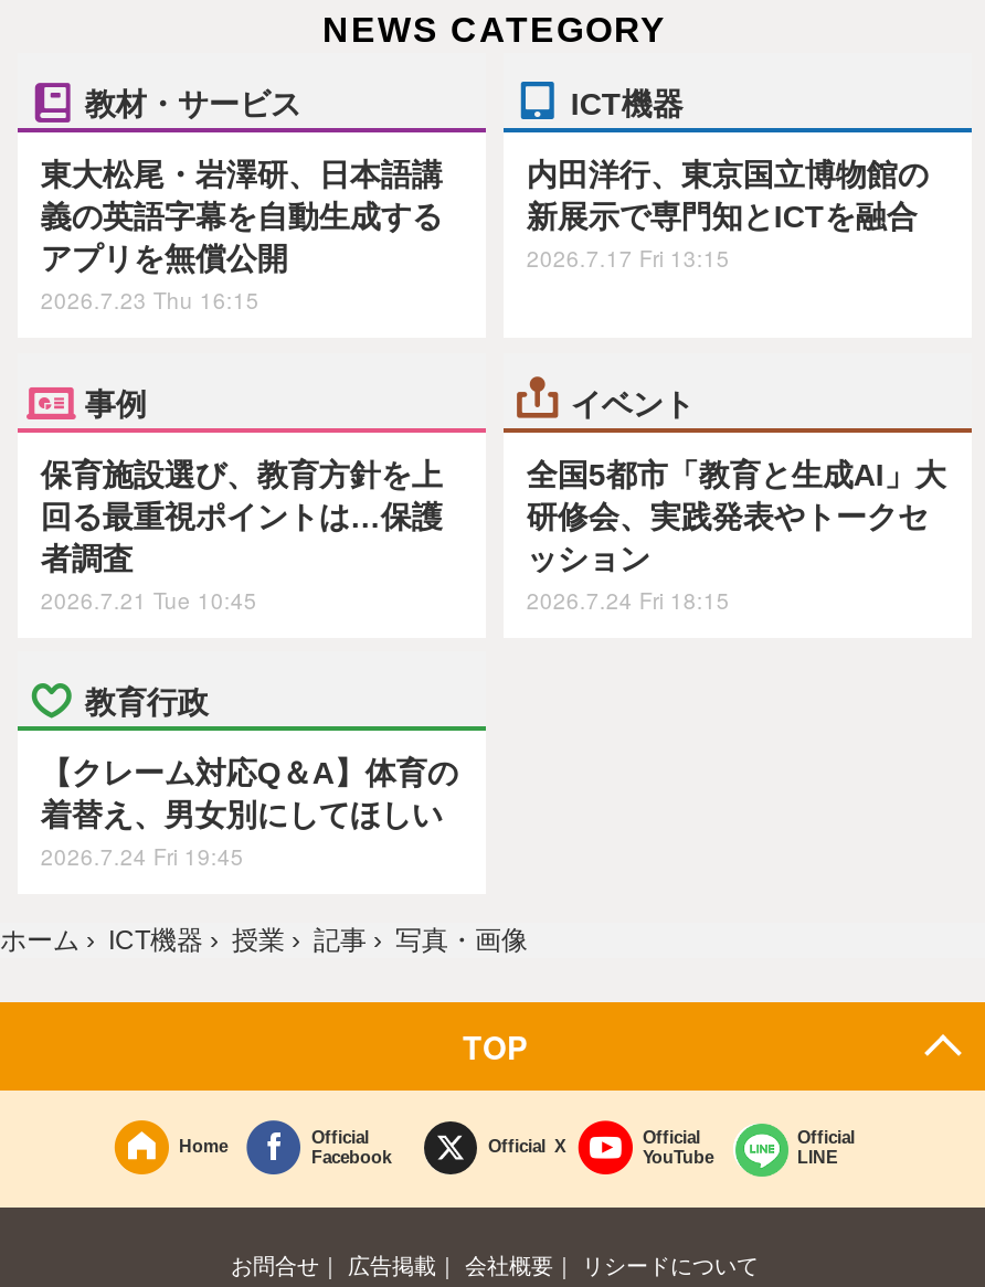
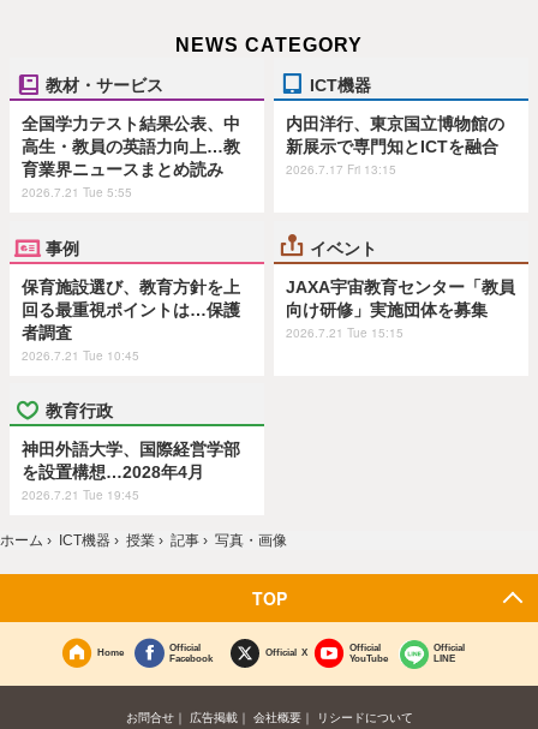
[41,157,443,315] 東大松尾・岩澤研、日本語講 | 義の英語字幕を自動生成する | アプリを無償公開 | 2026.7.23 Thu 16:15 -> [22,114,241,200] 全国学力テスト結果公表、中 | 高生・教員の英語力向上…教 | 育業界ニュースまとめ読み | 2026.7.21 Tue 5:55
[527,456,946,615] 全国5都市「教育と生成AI」大 | 研修会、実践発表やトークセ | ッション | 2026.7.24 Fri 18:15 -> [286,277,516,340] JAXA宇宙教育センター「教員 | 向け研修」実施団体を募集 | 2026.7.21 Tue 15:15
[41,755,458,872] 【クレーム対応Q＆A】体育の | 着替え、男女別にしてほしい | 2026.7.24 Fri 19:45 -> [22,440,241,503] 神田外語大学、国際経営学部 | を設置構想…2028年4月 | 2026.7.21 Tue 19:45

